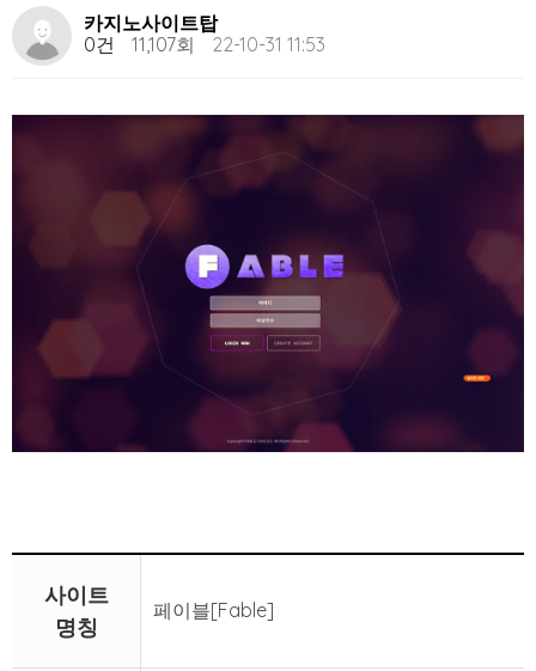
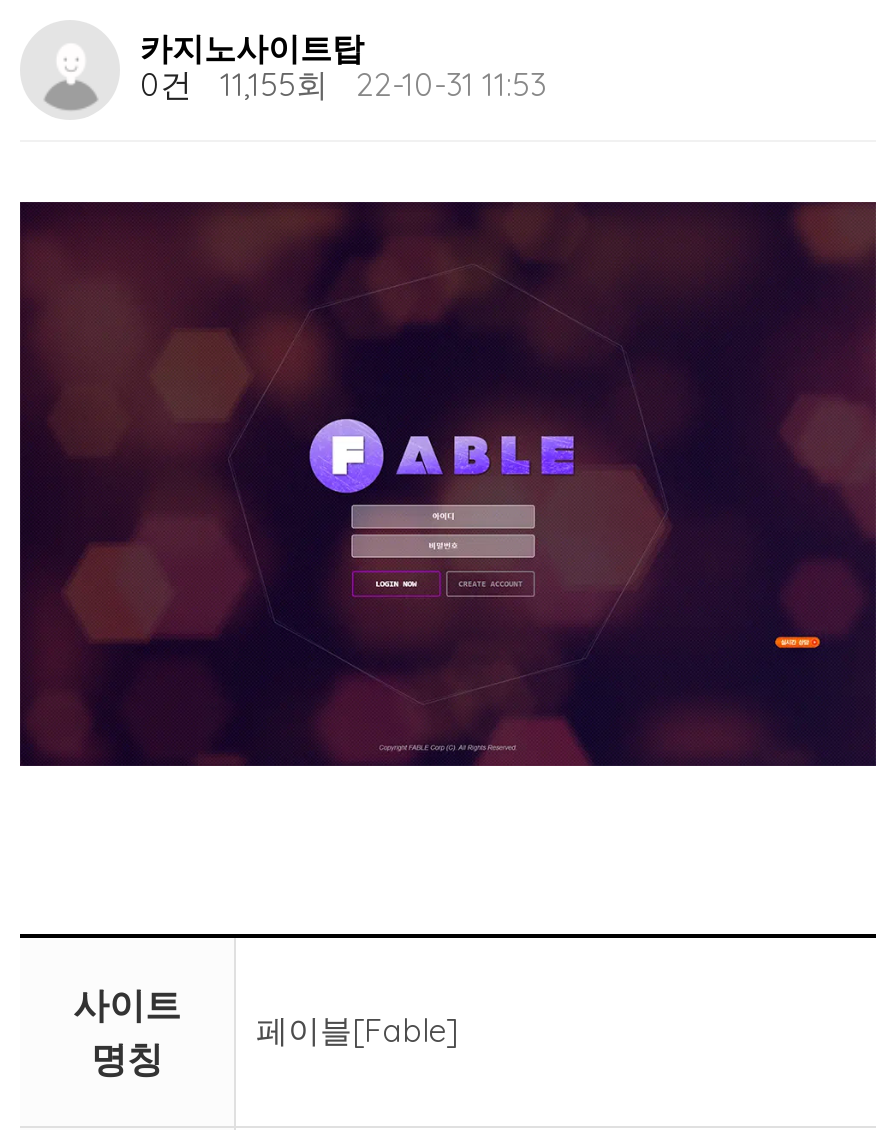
[84,32,325,56] 0건 11,107회 22-10-31 11:53 -> [140,64,546,104] 0건 11,155회 22-10-31 11:53

